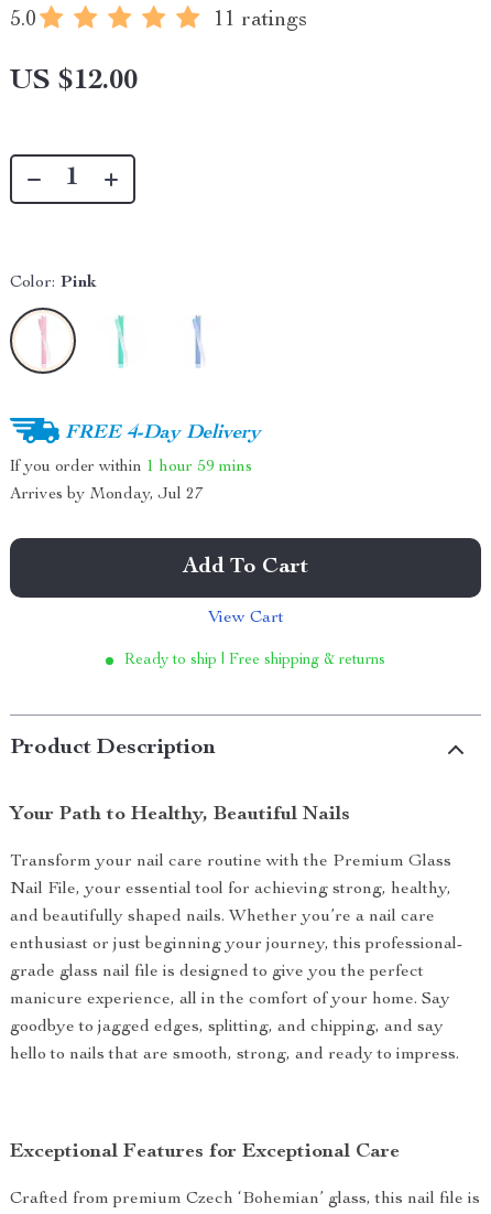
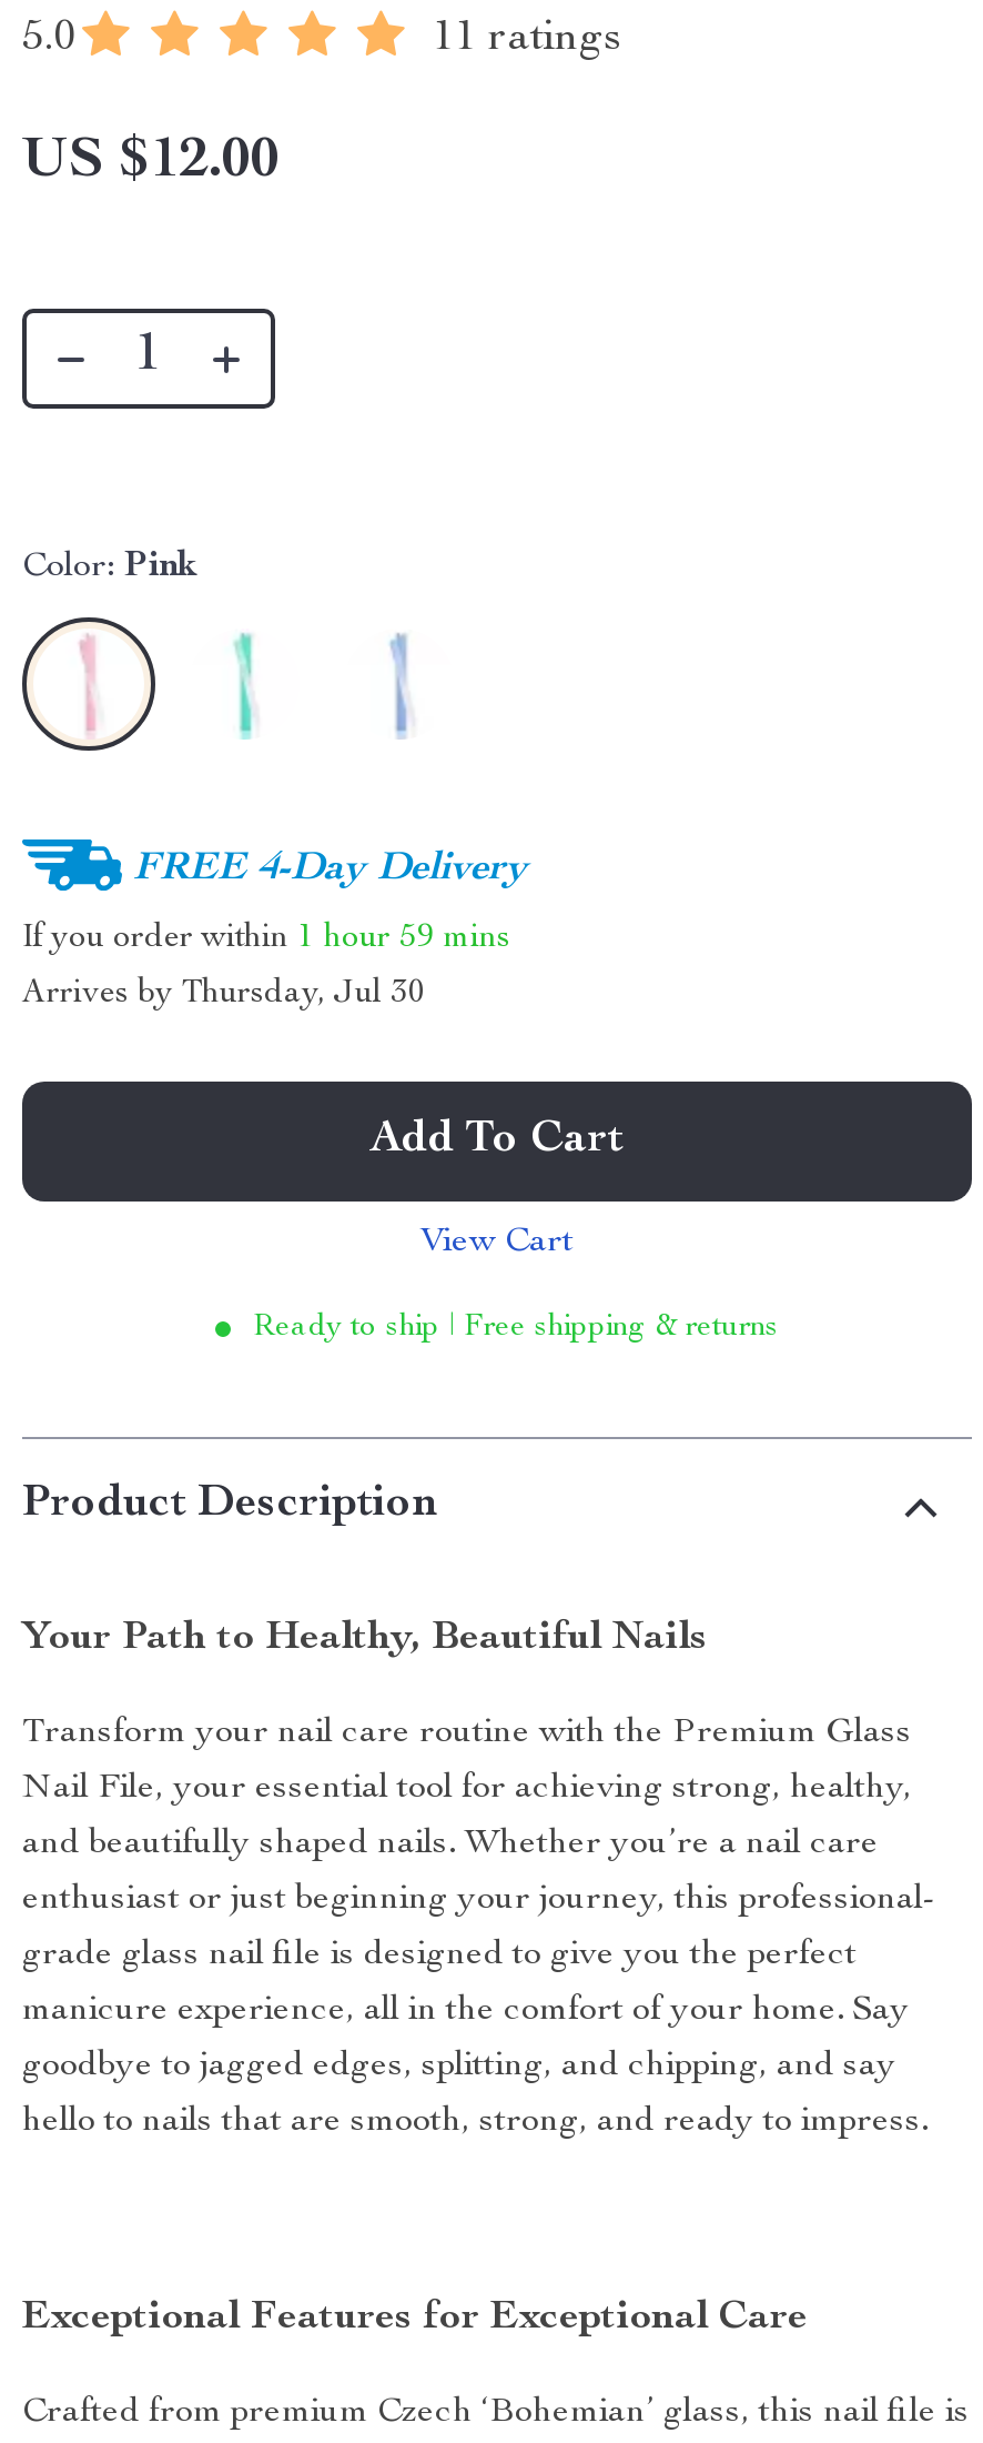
[10,486,204,503] Arrives by Monday, Jul 27 -> [22,977,426,1011] Arrives by Thursday, Jul 30

